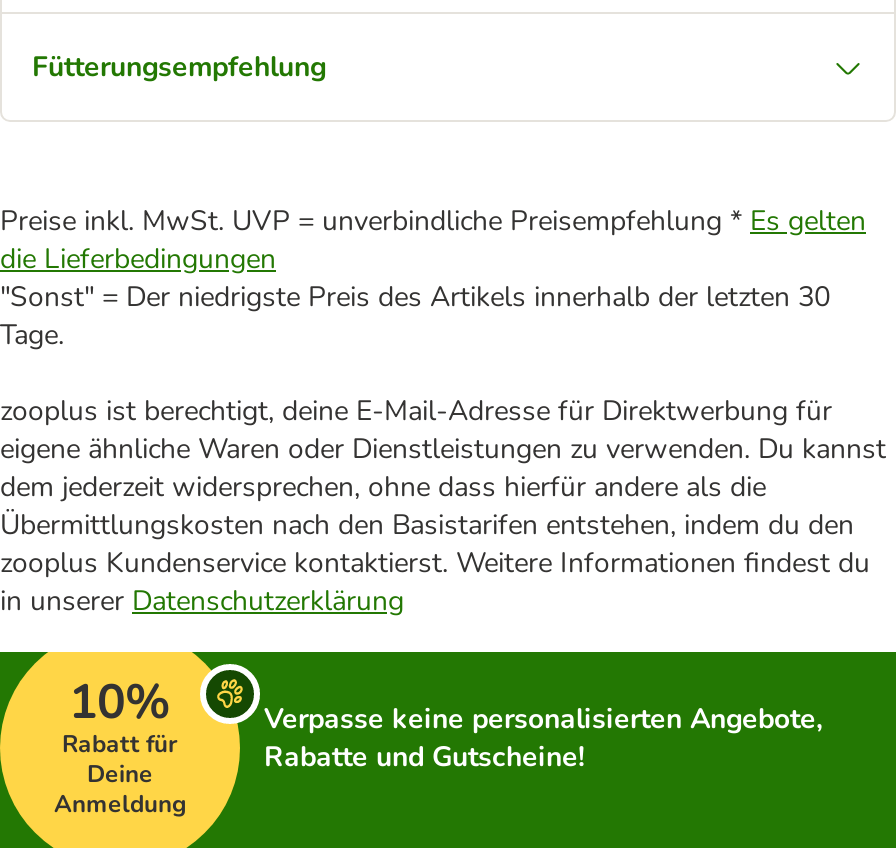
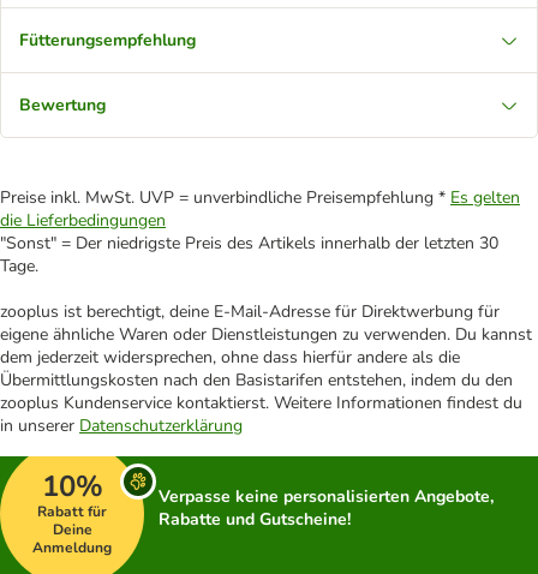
none -> [19,94,106,116] Bewertung

